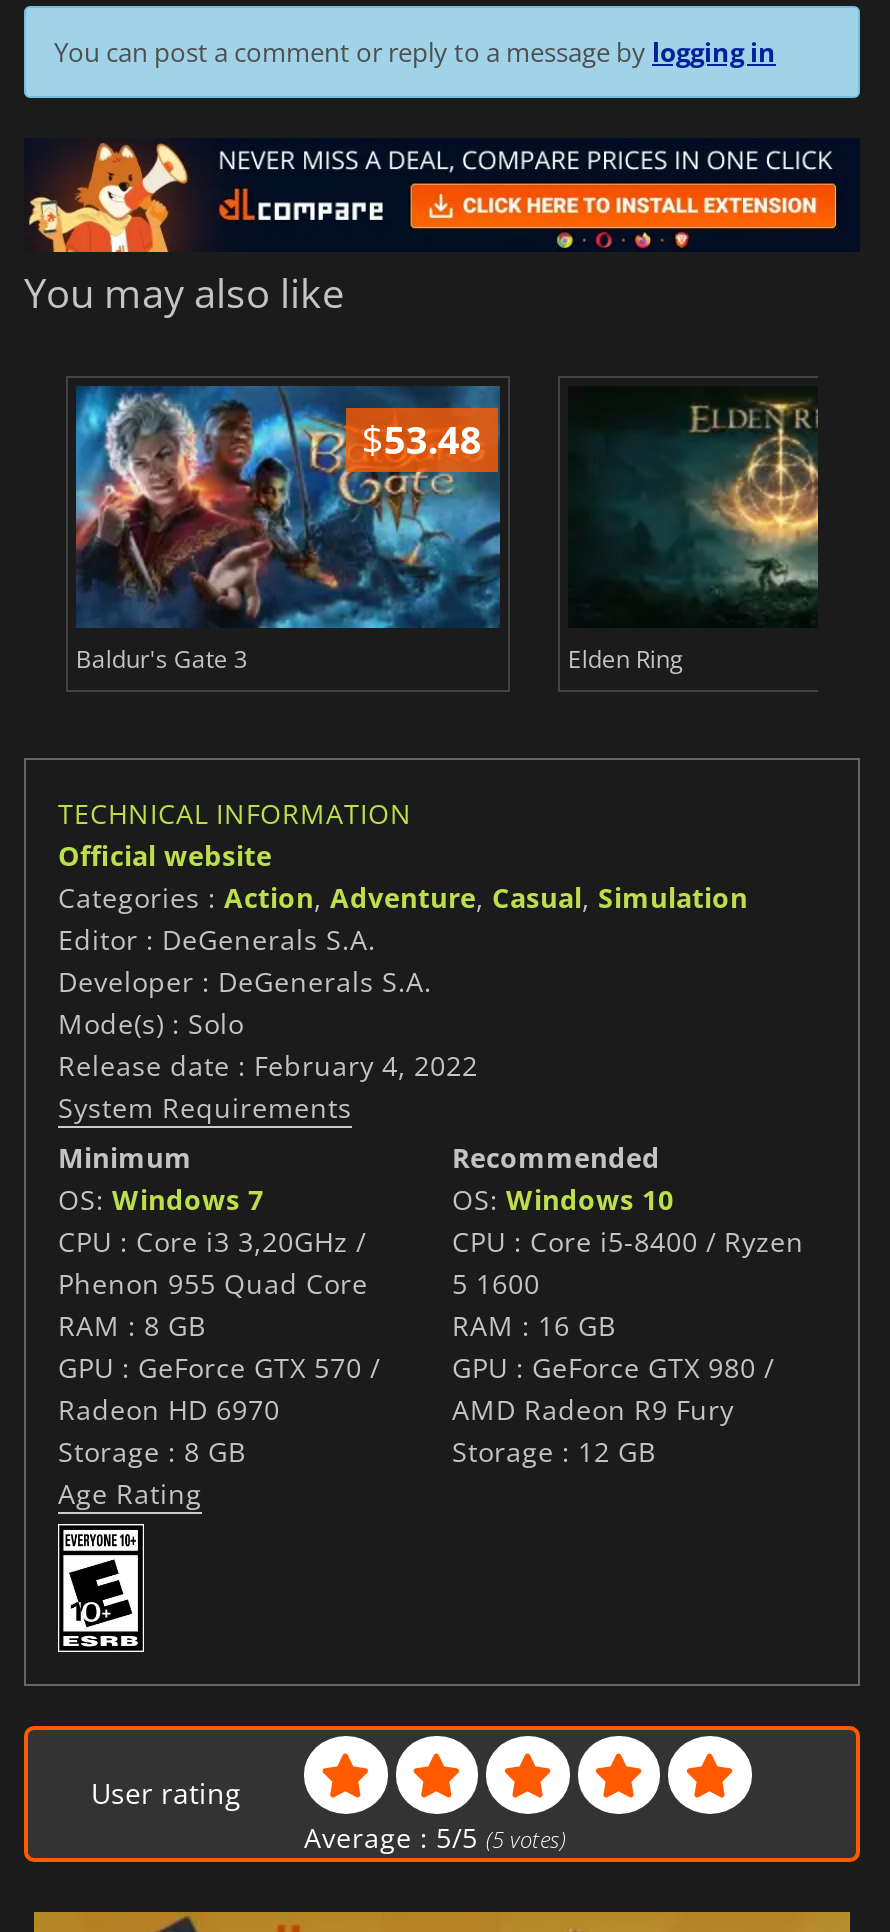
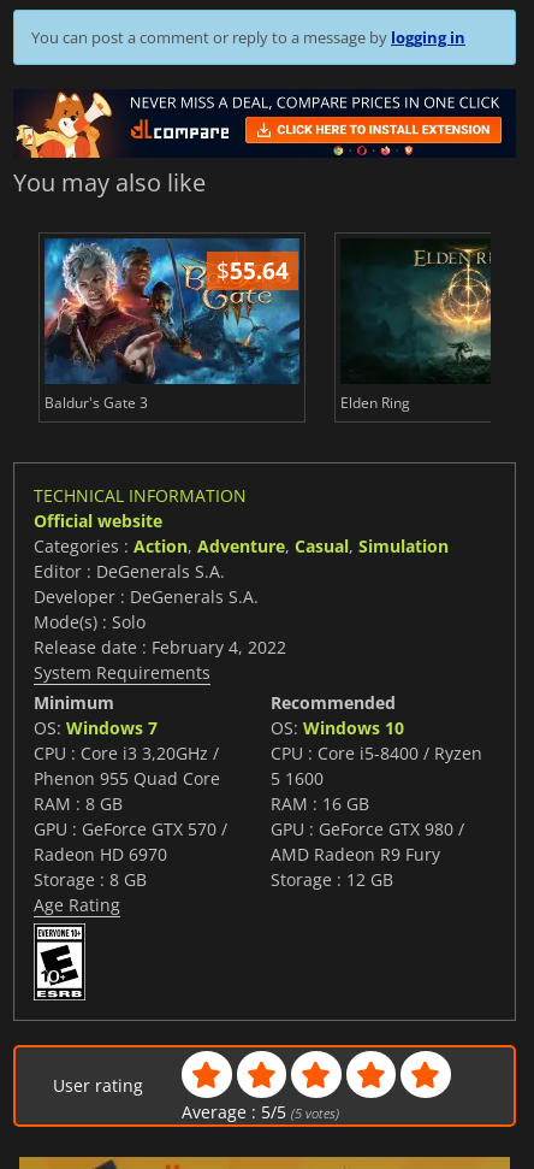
[362,412,482,466] $53.48 -> [216,254,289,287] $55.64

